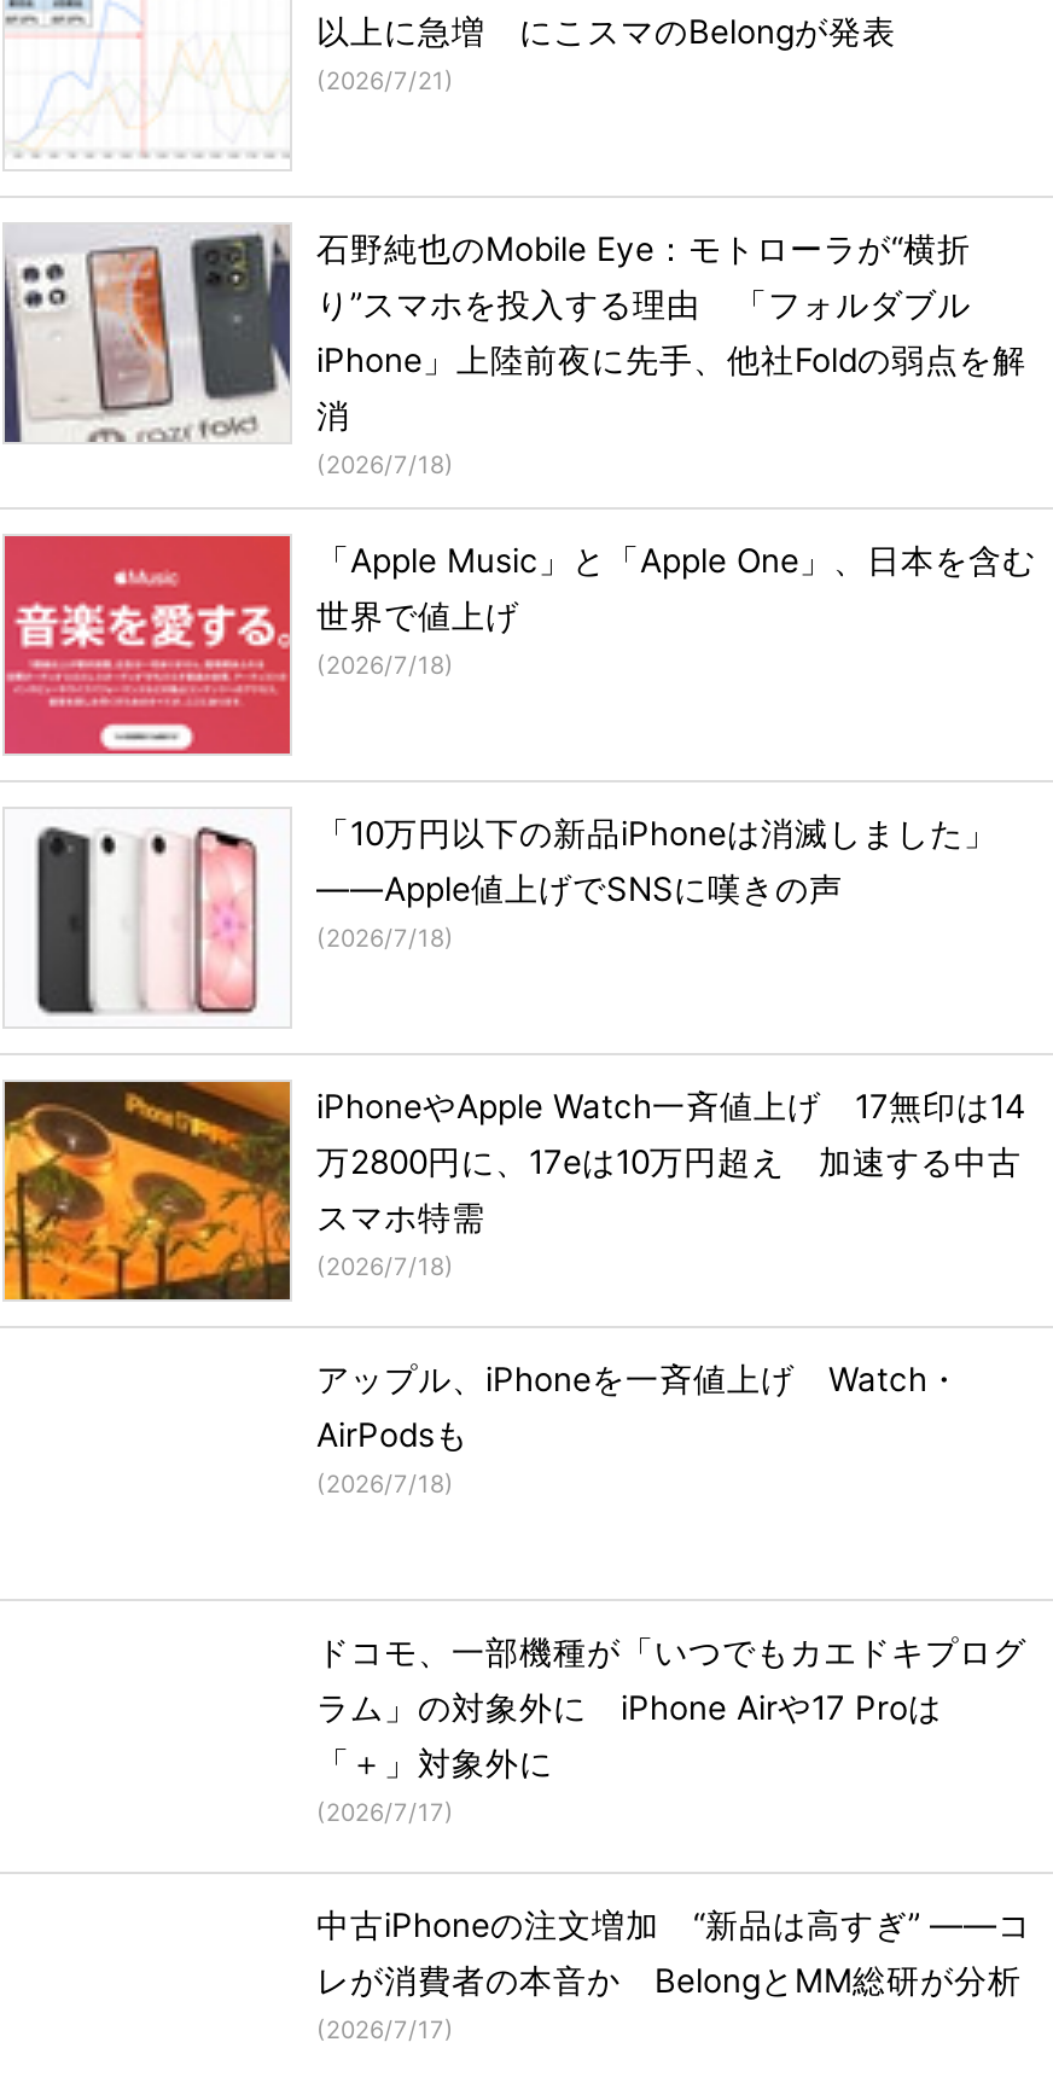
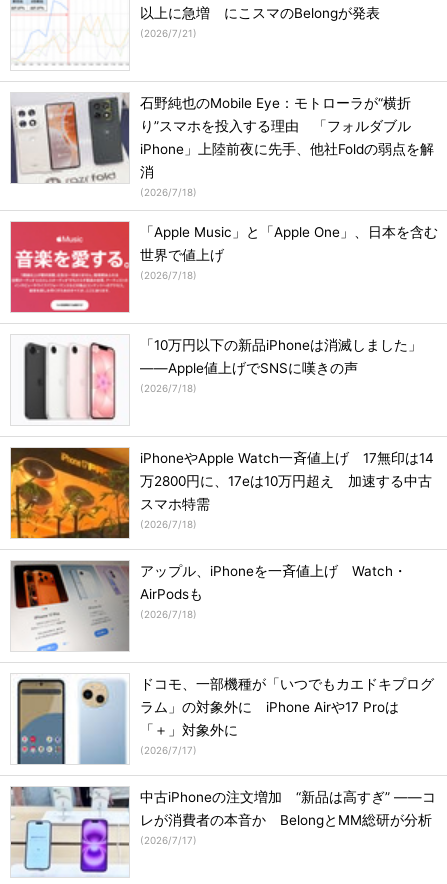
none -> [10,560,130,652] [image]
none -> [16,677,67,765] [image]
none -> [78,679,127,765] [image]
none -> [10,786,130,878] [image]

